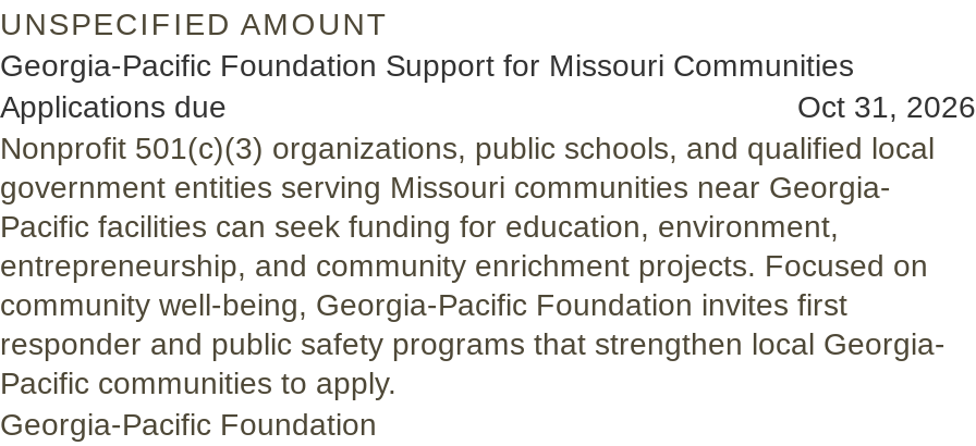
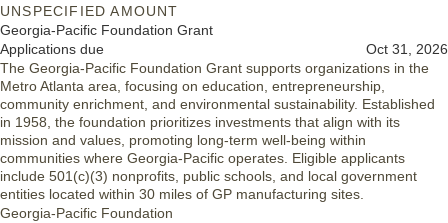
[0,48,854,83] Georgia-Pacific Foundation Support for Missouri Communities -> [0,22,213,38] Georgia-Pacific Foundation Grant
[0,131,945,400] Nonprofit 501(c)(3) organizations, public schools, and qualified local | government entities serving Missouri communities near Georgia- | Pacific facilities can seek funding for education, environment, | entrepreneurship, and community enrichment projects. Focused on | community well-being, Georgia-Pacific Foundation invites first | responder and public safety programs that strengthen local Georgia- | Pacific communities to apply. -> [0,60,435,202] The Georgia-Pacific Foundation Grant supports organizations in the | Metro Atlanta area, focusing on education, entrepreneurship, | community enrichment, and environmental sustainability. Established | in 1958, the foundation prioritizes investments that align with its | mission and values, promoting long-term well-being within | communities where Georgia-Pacific operates. Eligible applicants | include 501(c)(3) nonprofits, public schools, and local government | entities located within 30 miles of GP manufacturing sites.

